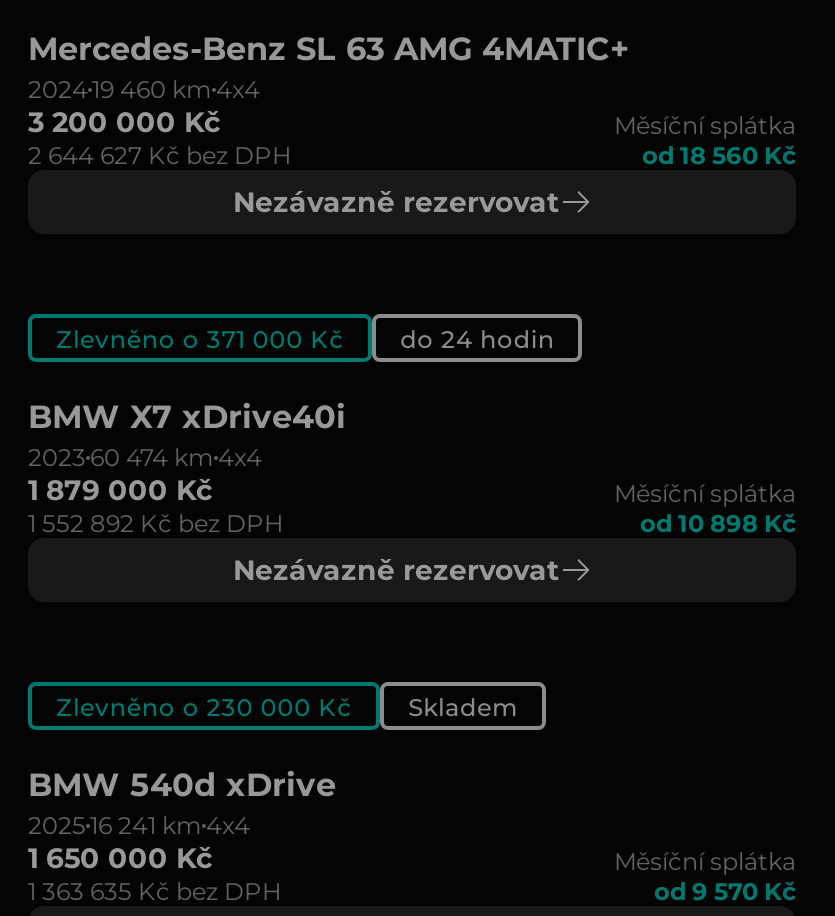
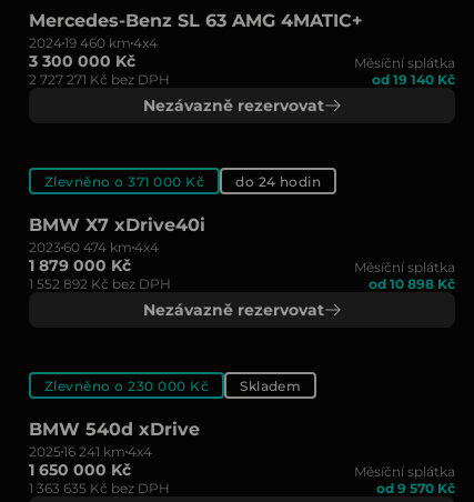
[28,104,220,140] 3 200 000 Kč -> [29,51,135,71] 3 300 000 Kč
[28,140,292,170] 2 644 627 Kč bez DPH -> [29,71,170,88] 2 727 271 Kč bez DPH
[642,140,796,170] od 18 560 Kč -> [372,71,455,88] od 19 140 Kč

